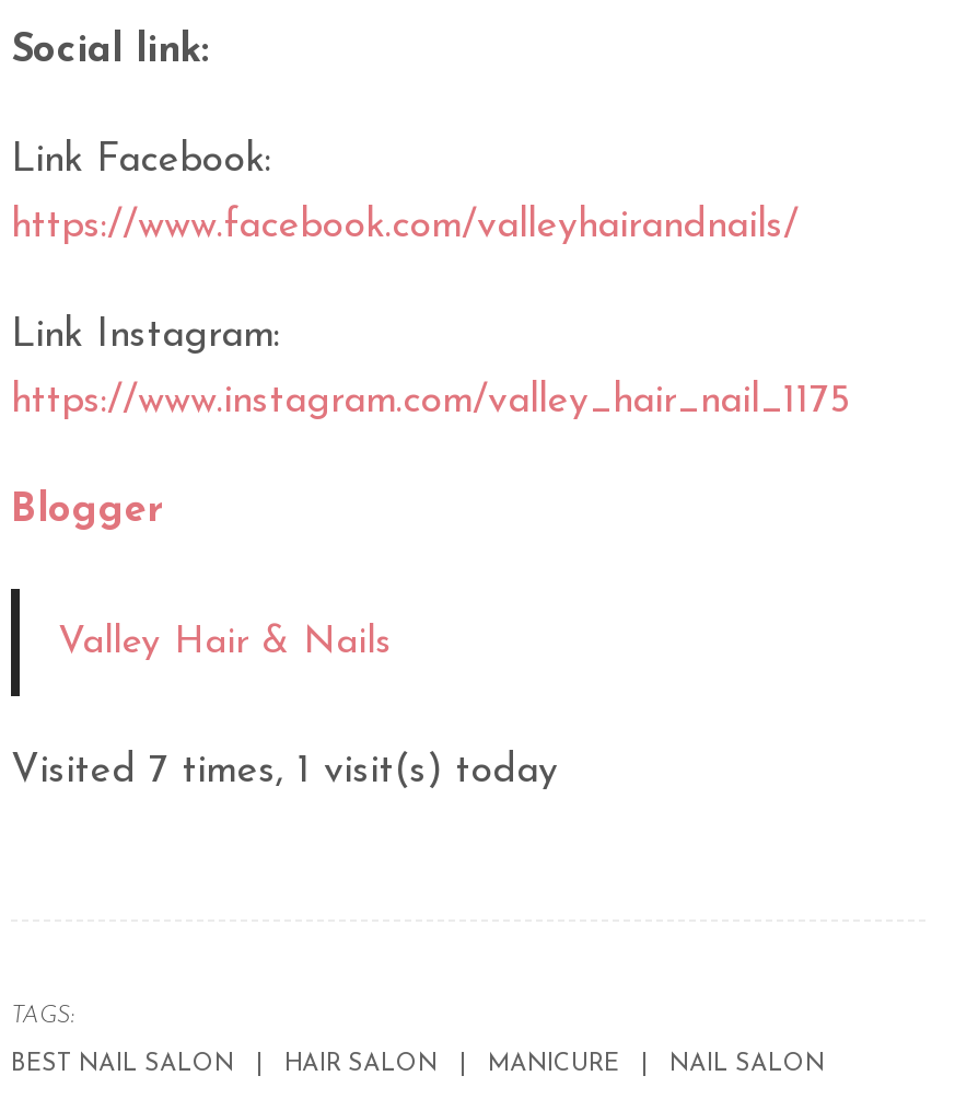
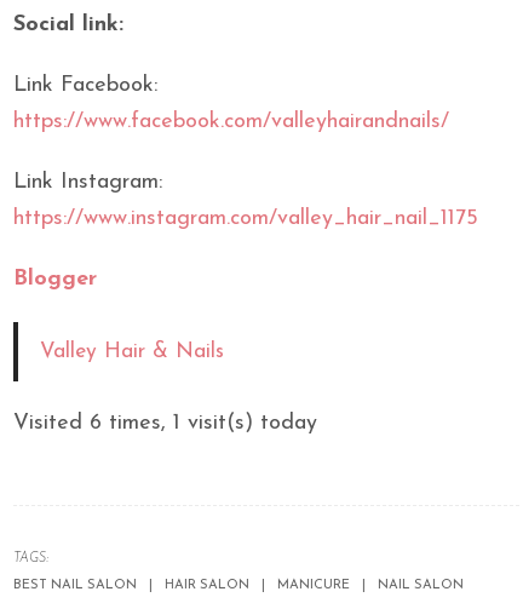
[11,750,558,792] Visited 7 times, 1 visit(s) today -> [13,411,317,434] Visited 6 times, 1 visit(s) today

